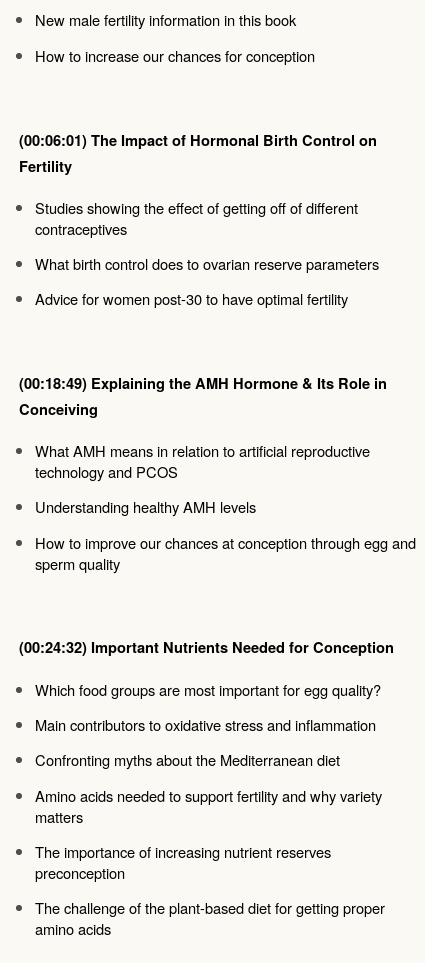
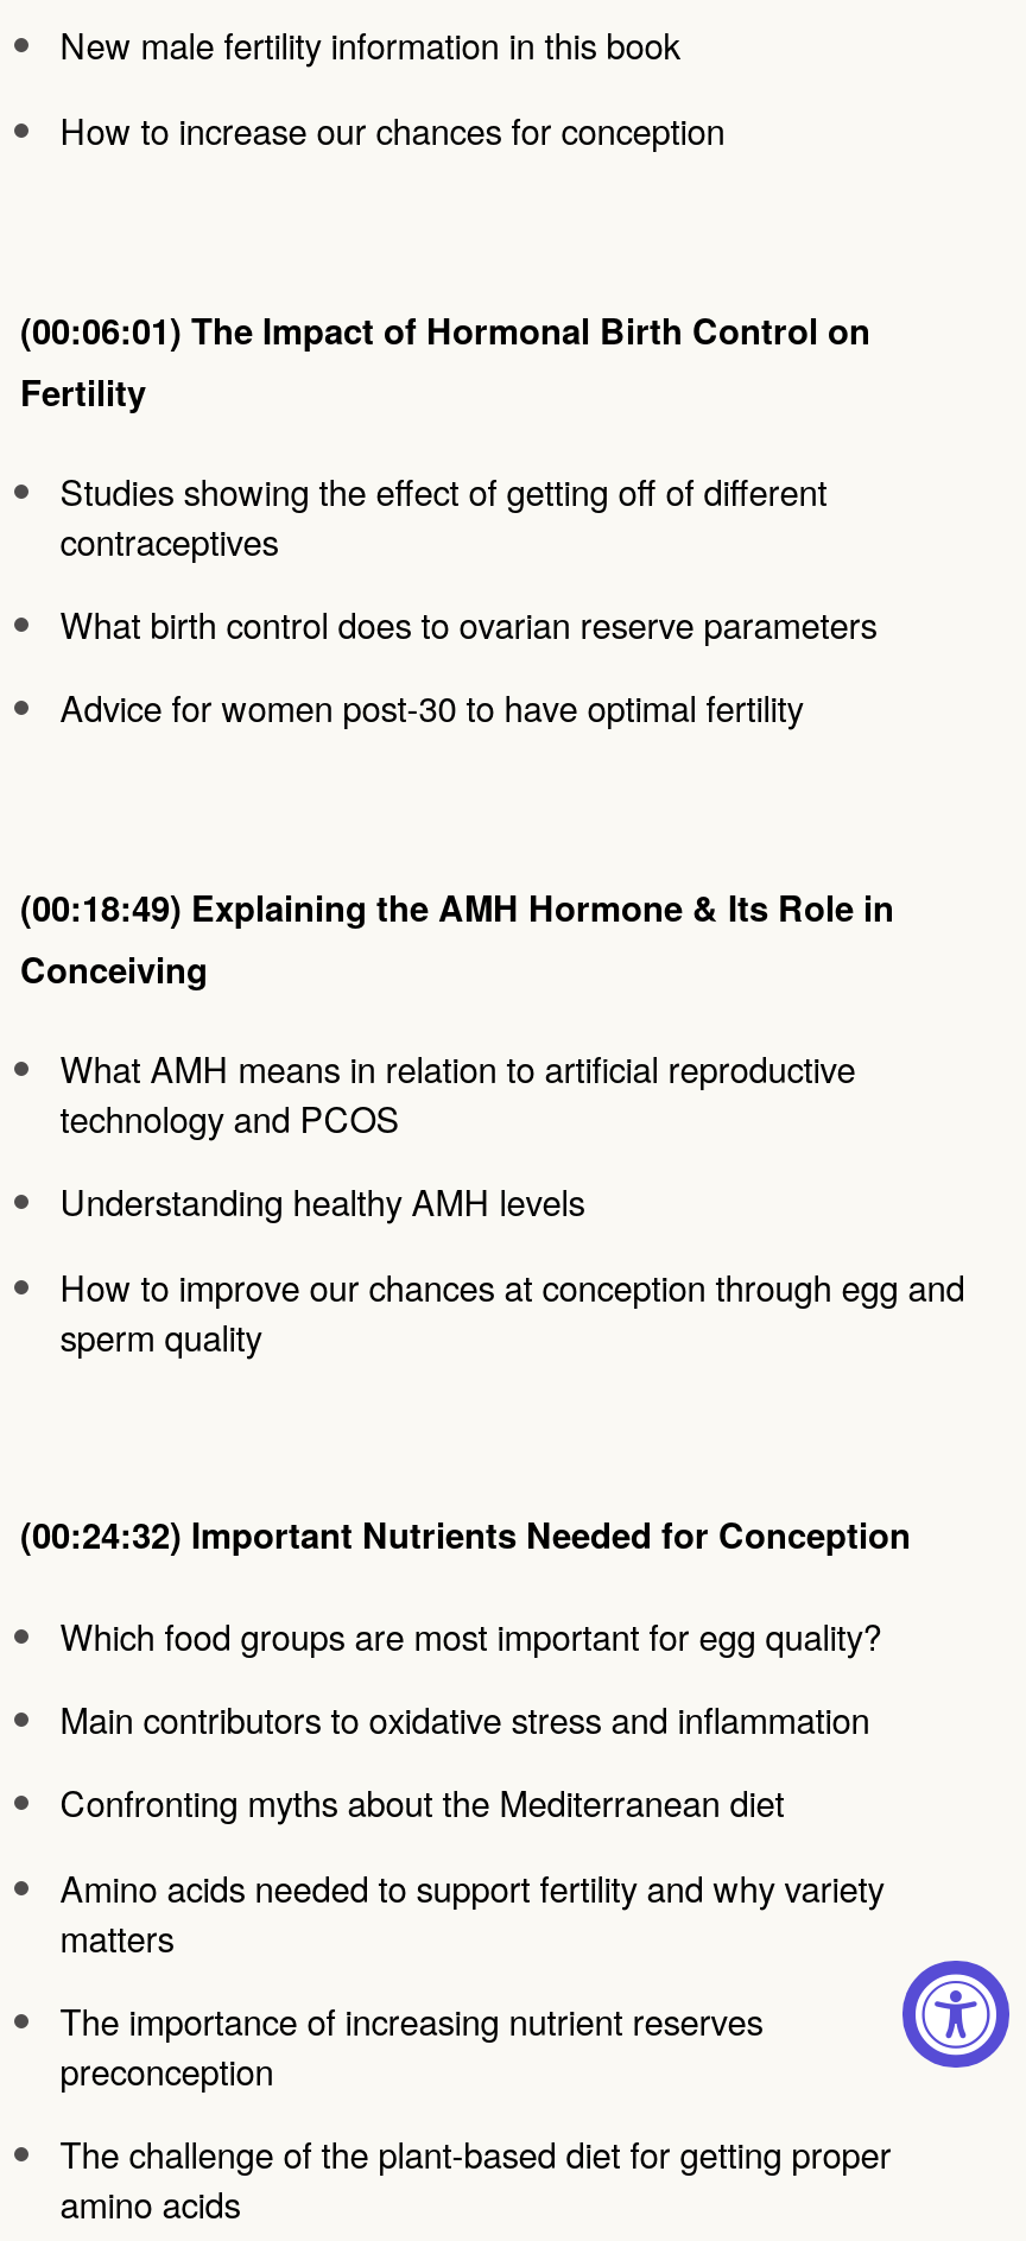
none -> [900,1957,1012,2071] [image]

